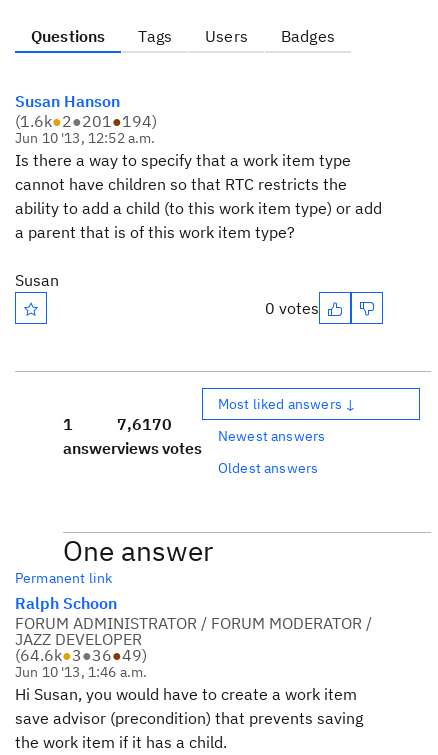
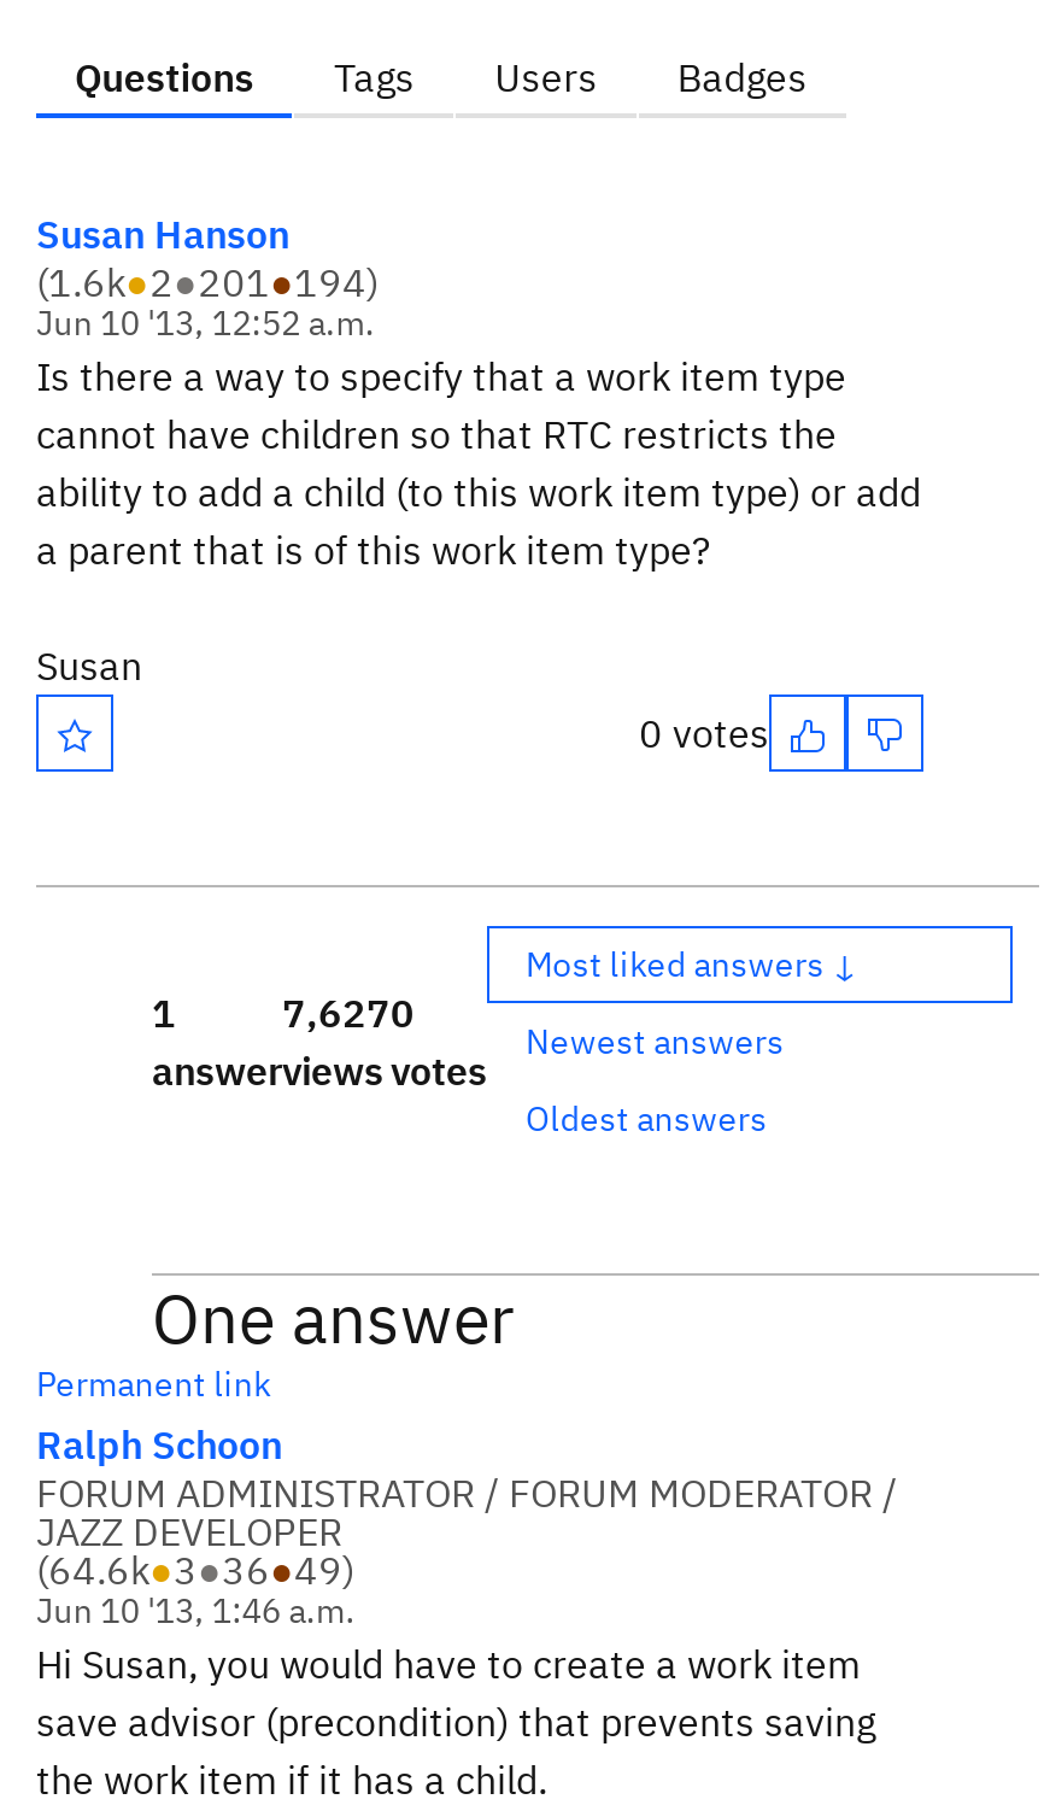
[117,414,172,434] 7,617 0 -> [282,989,415,1037] 7,627 0

